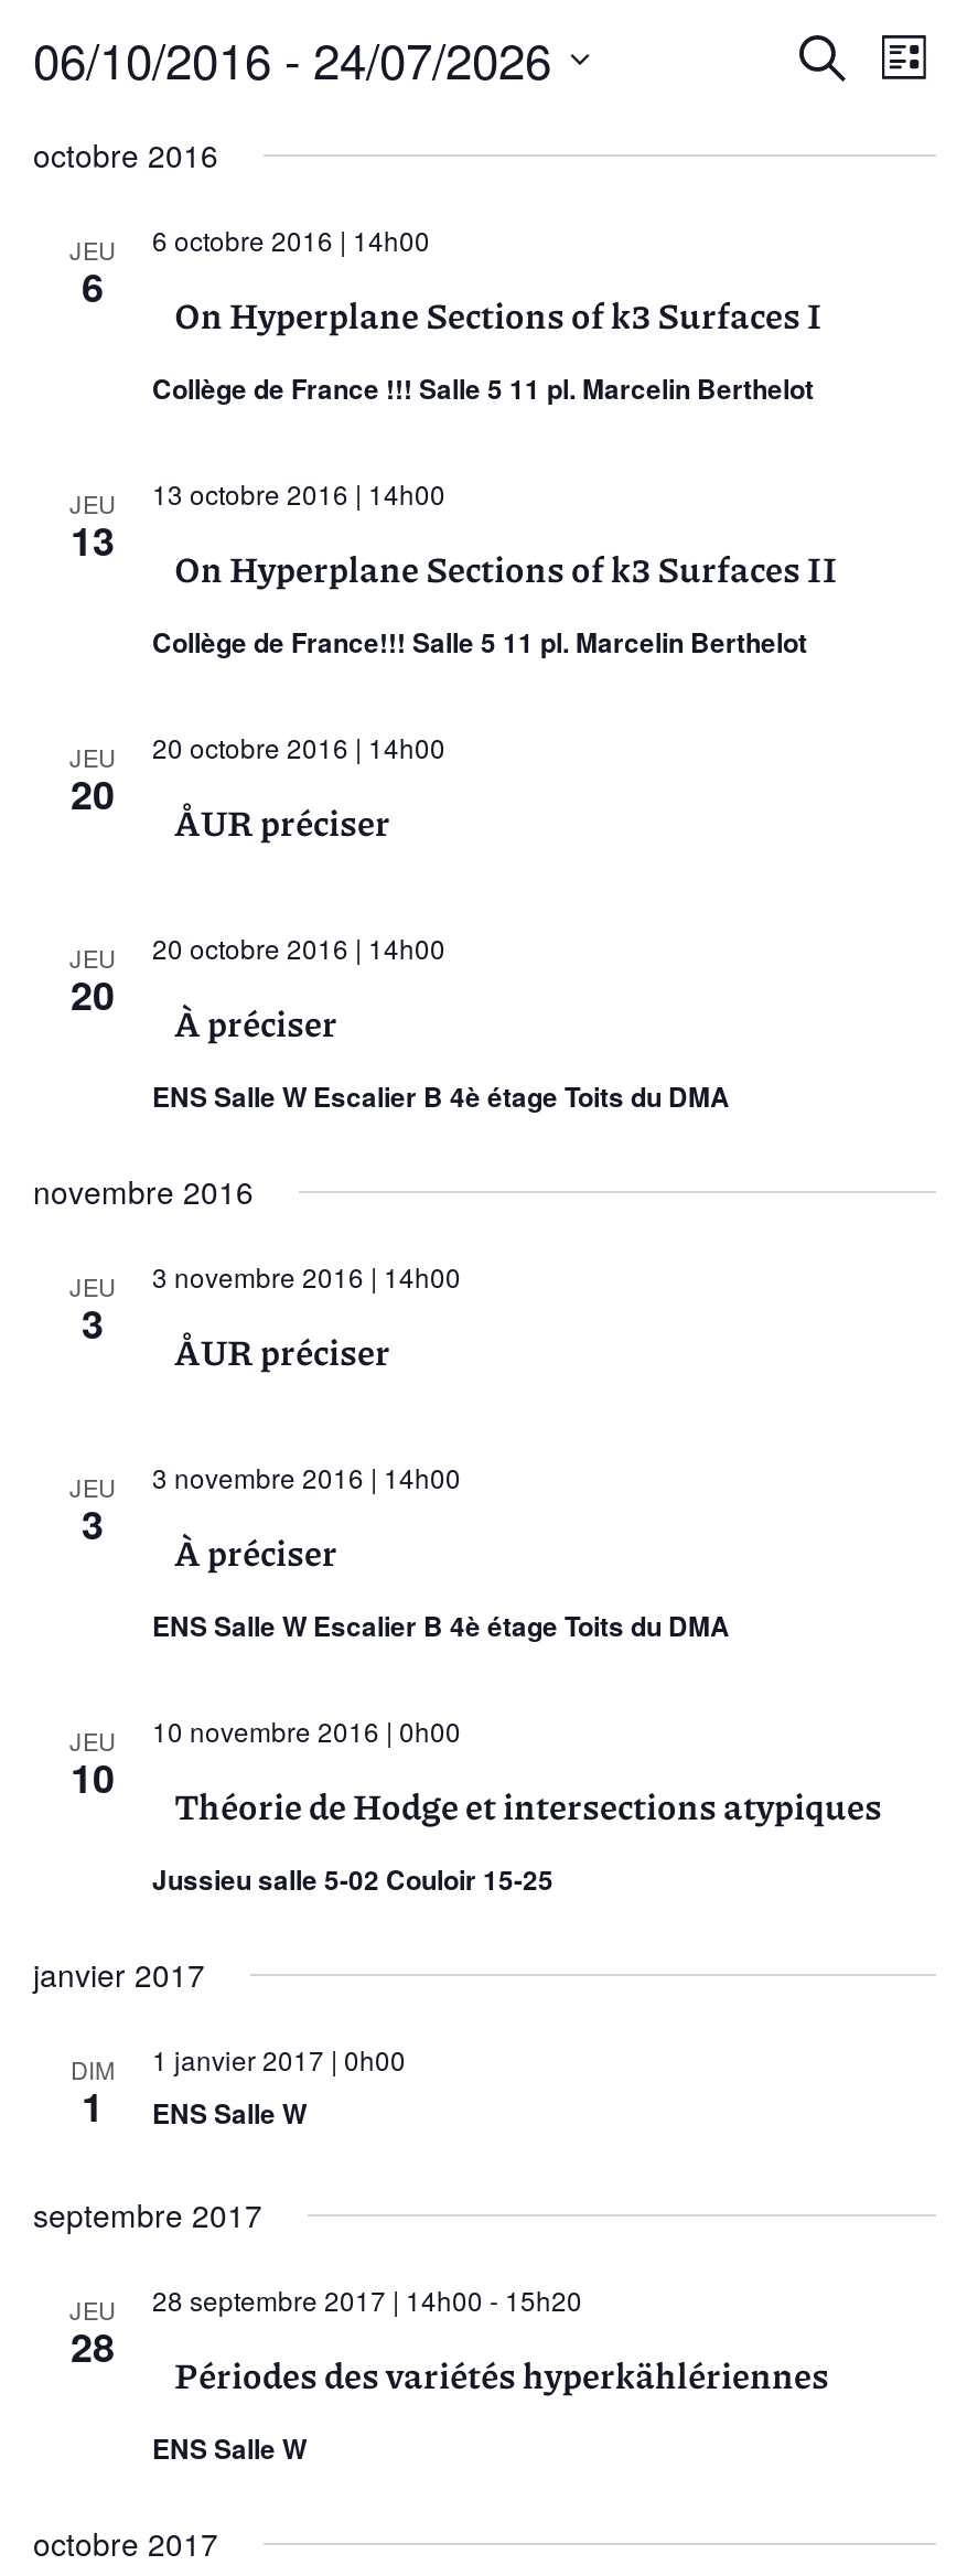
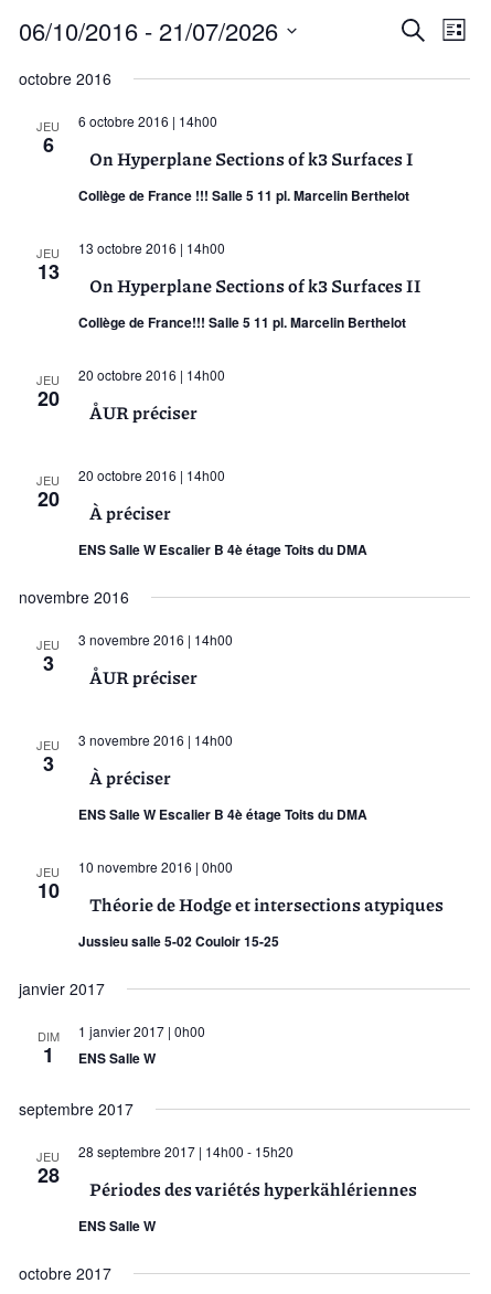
[33,24,551,93] 06/10/2016 - 24/07/2026 -> [18,13,277,47] 06/10/2016 - 21/07/2026

